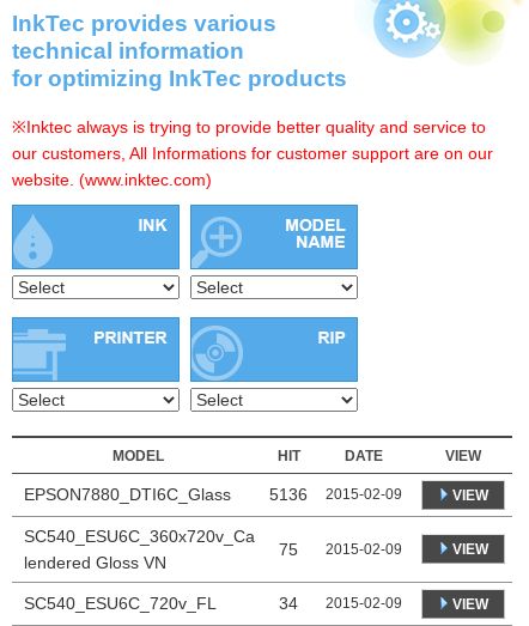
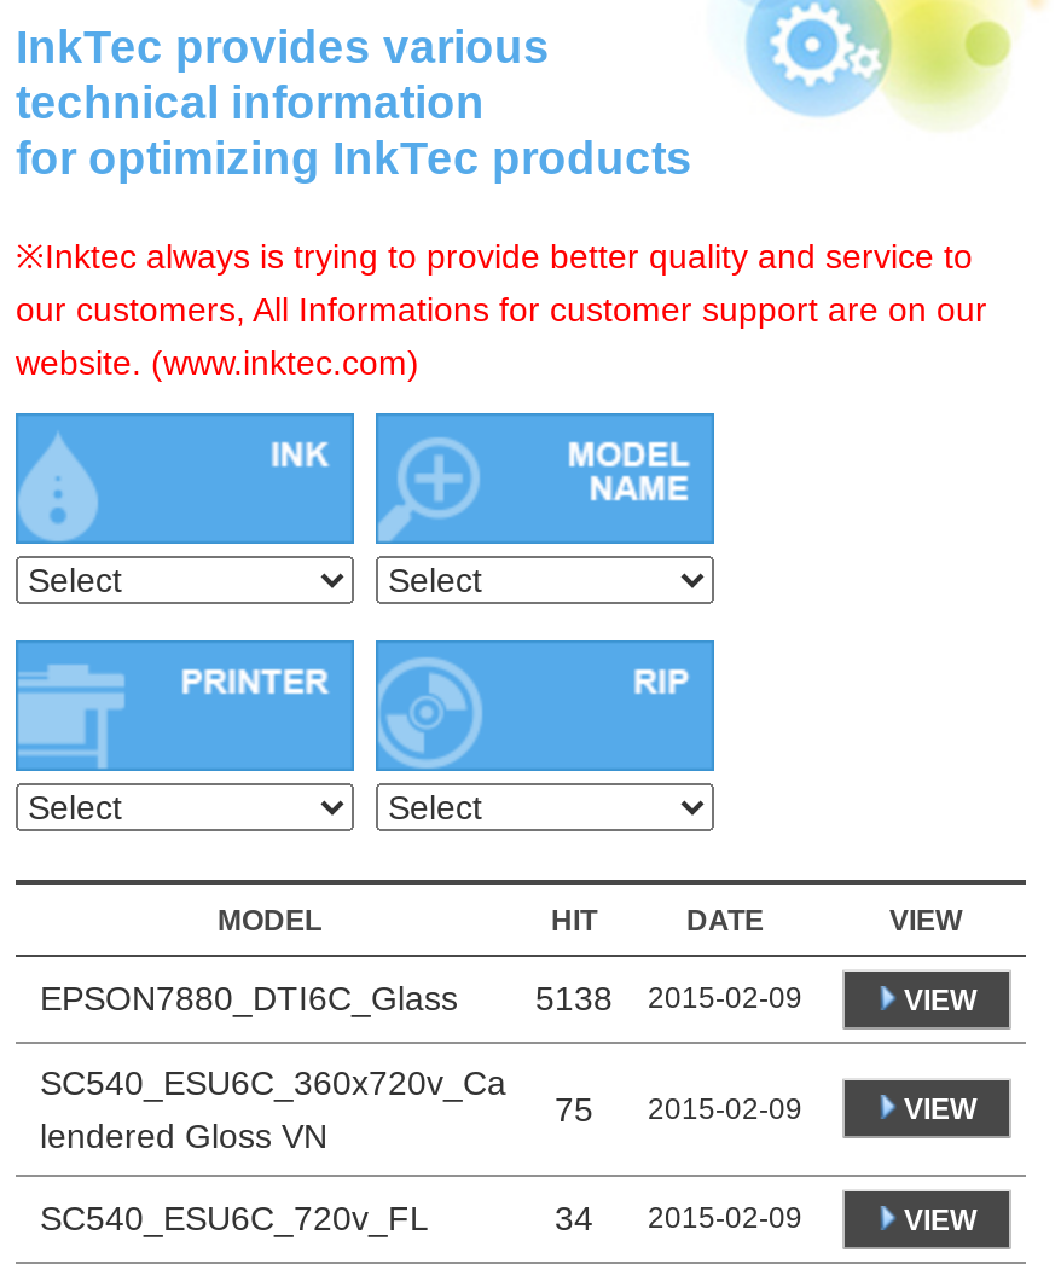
[24,485,402,504] EPSON7880_DTI6C_Glass 5136 2015-02-09 -> [40,979,802,1018] EPSON7880_DTI6C_Glass 5138 2015-02-09

